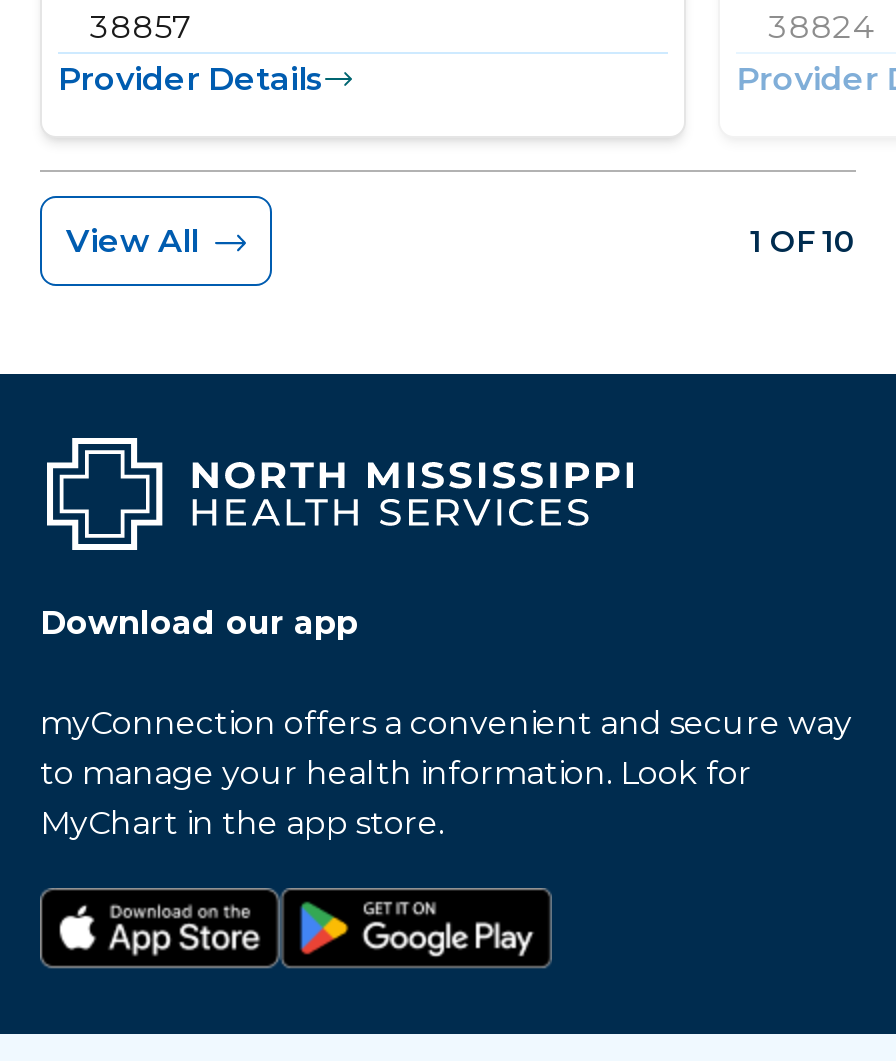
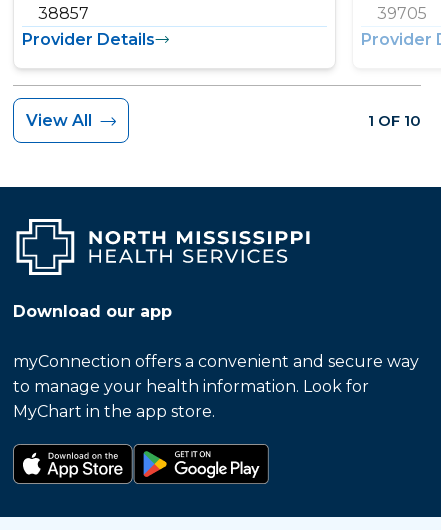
[768,8,872,46] 38824 -> [377,4,427,23] 39705

